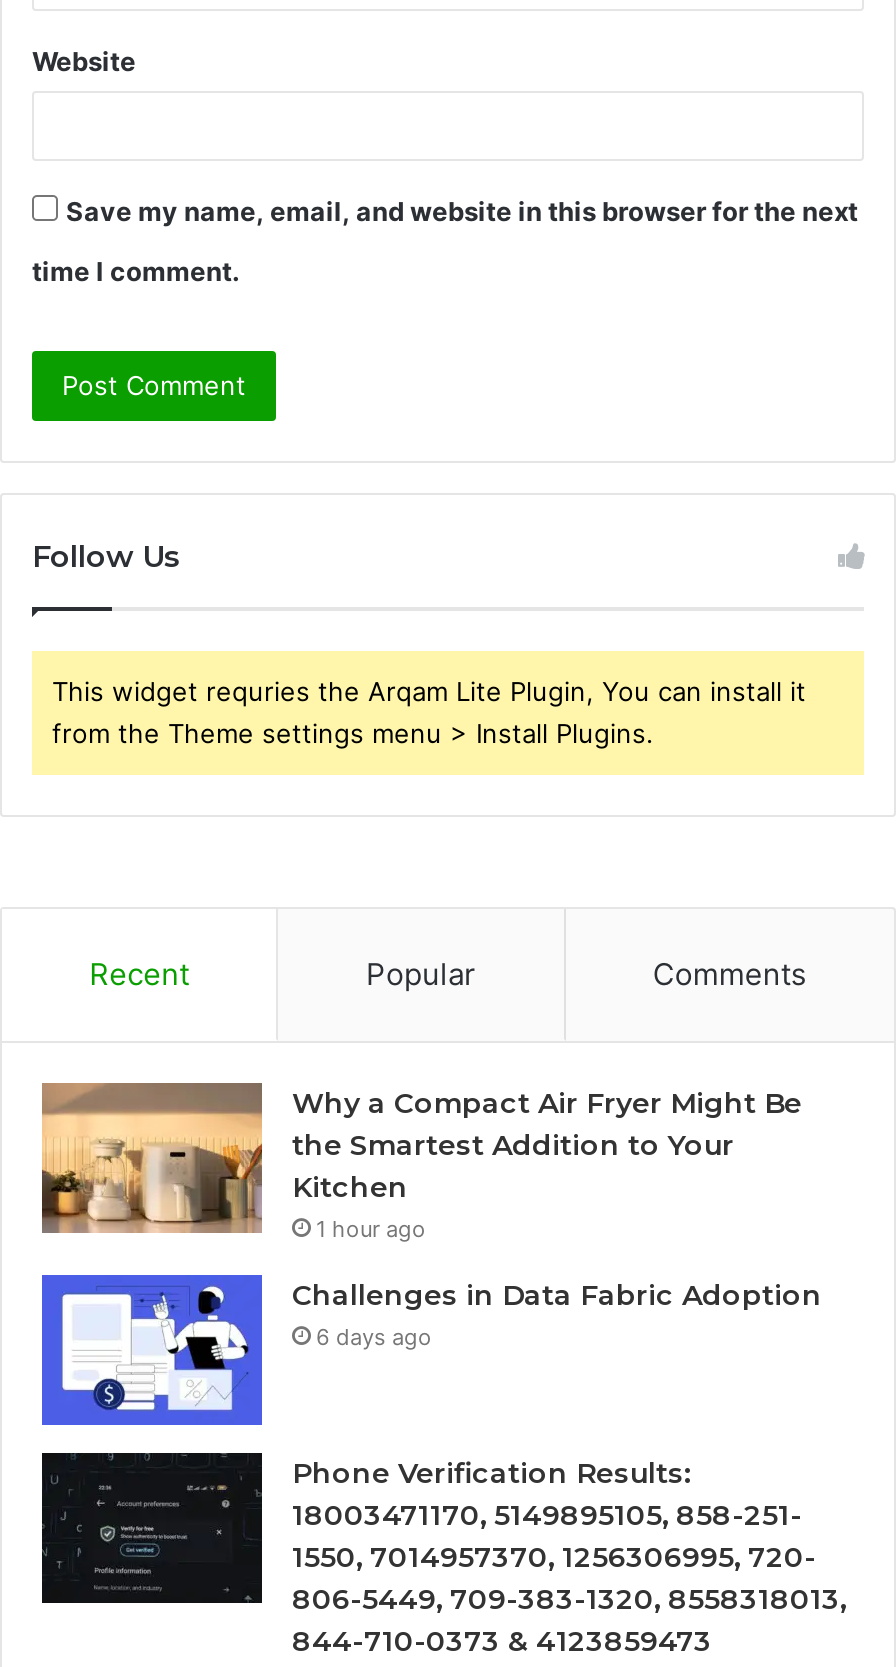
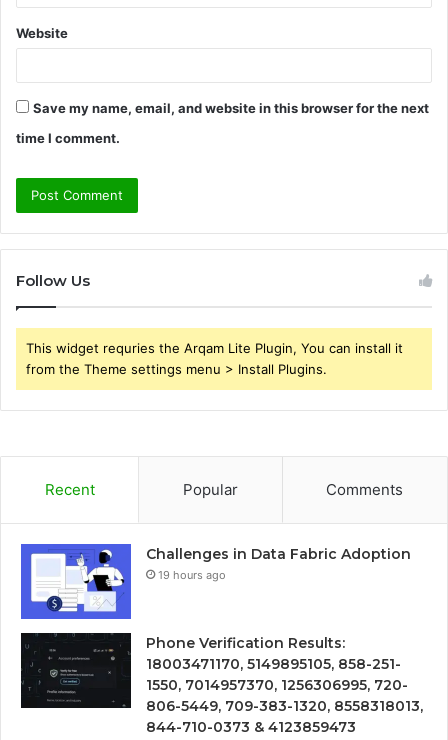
[40,1081,802,1242] [image] | Why a Compact Air Fryer Might Be | the Smartest Addition to Your | Kitchen | 1 hour ago -> none
[316,1322,432,1350] 6 days ago -> [158,568,226,582] 19 hours ago

